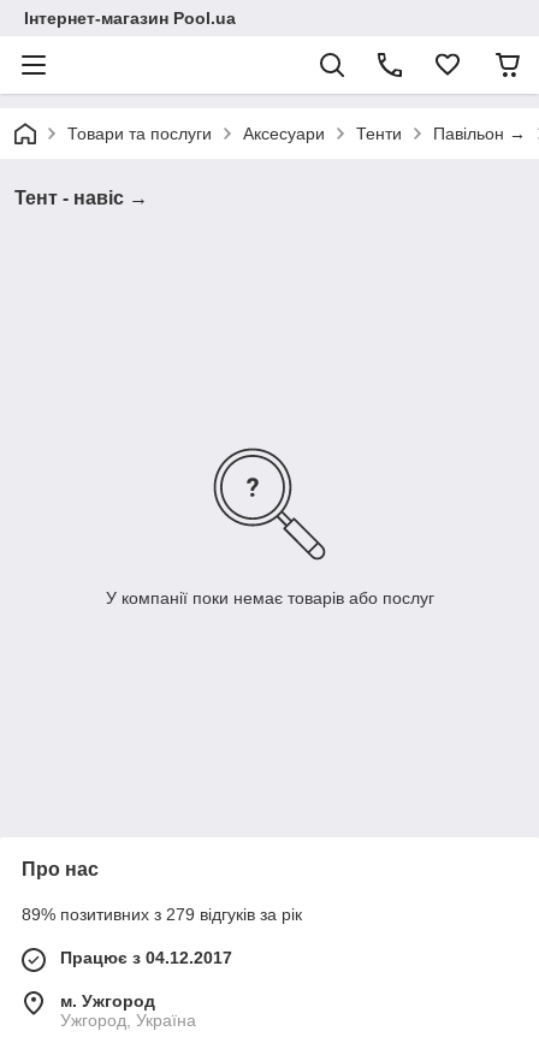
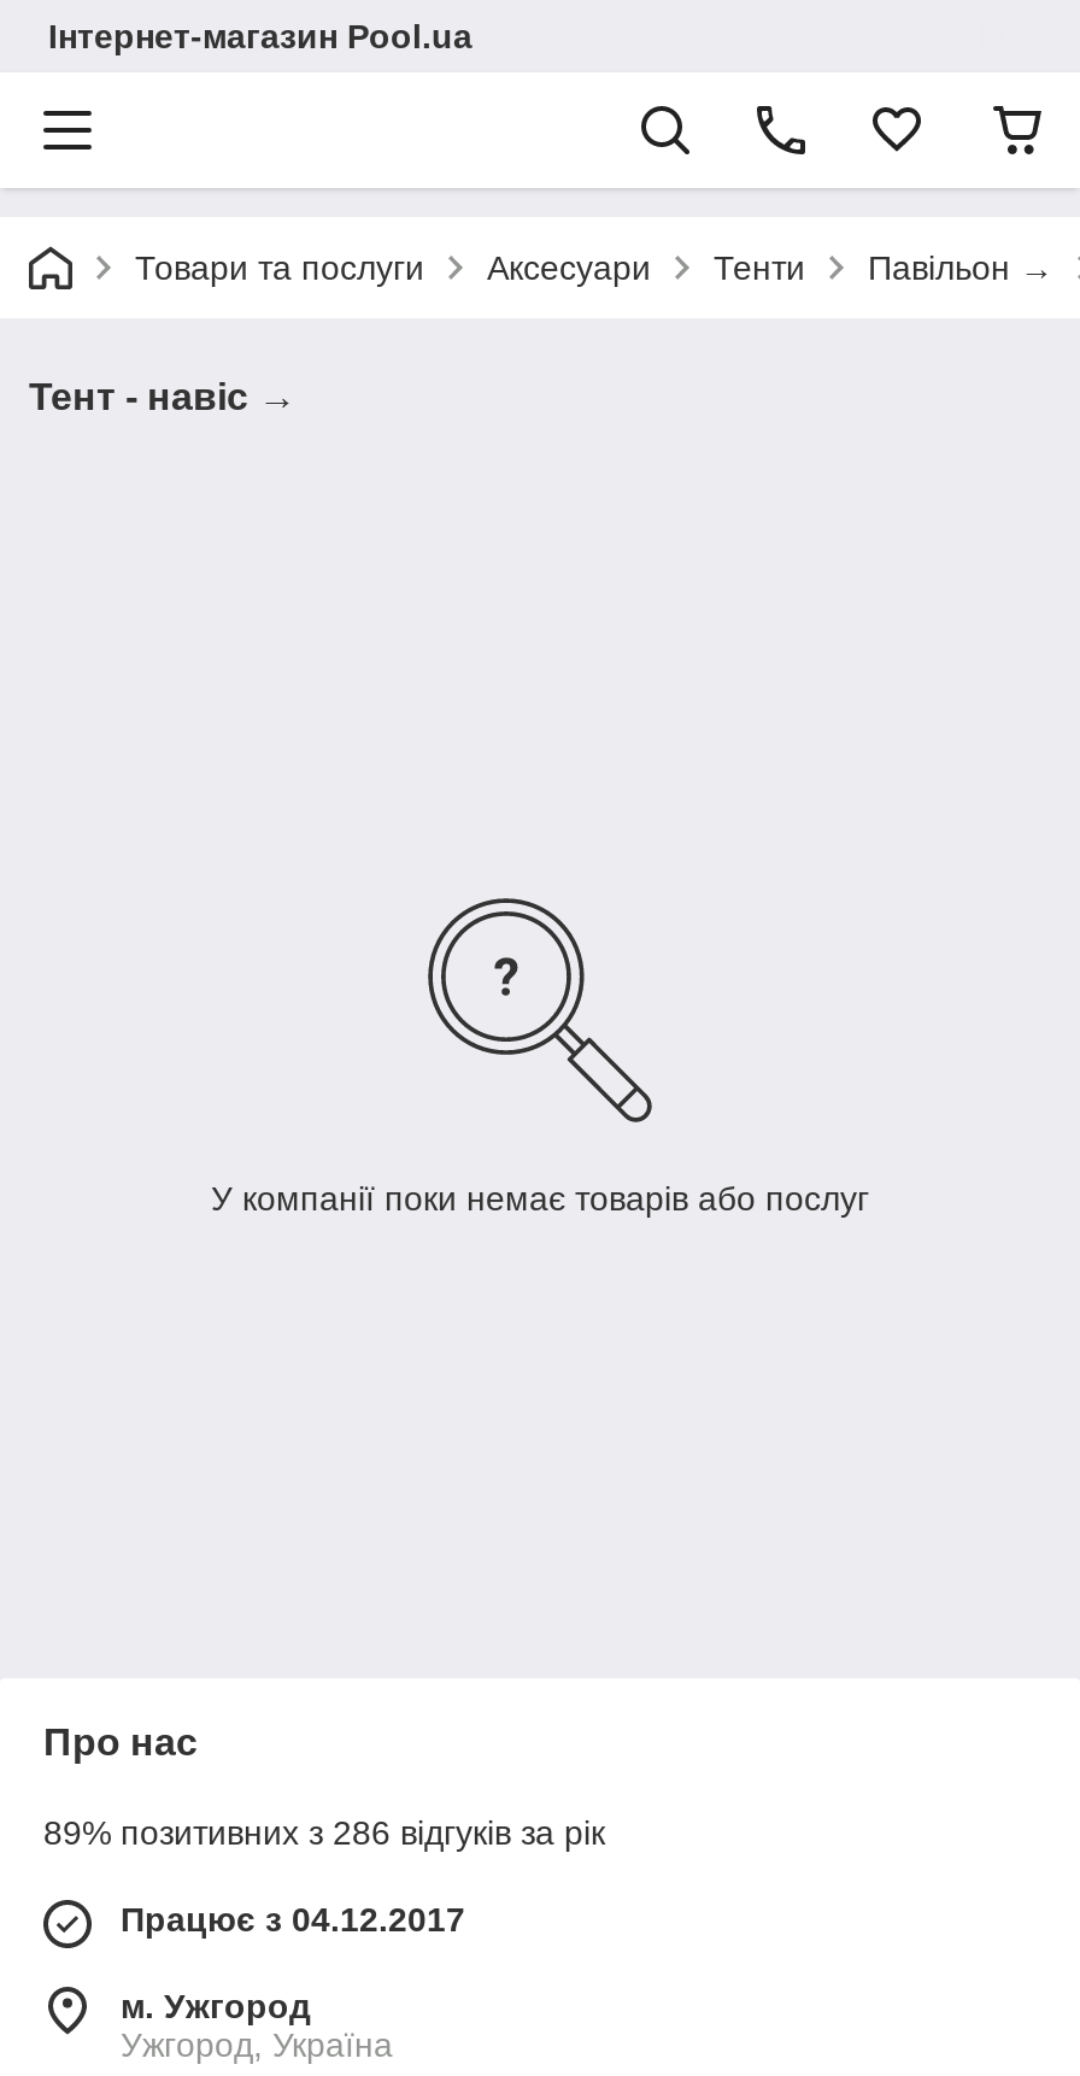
[22,905,302,925] 89% позитивних з 279 відгуків за рік -> [43,1814,605,1853] 89% позитивних з 286 відгуків за рік

